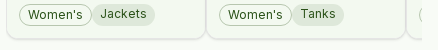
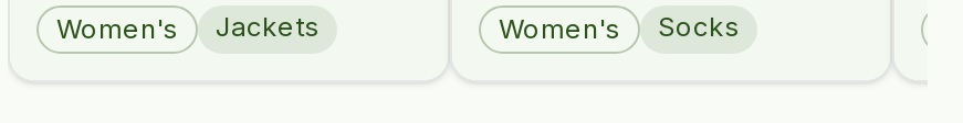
[300,6,336,21] Tanks -> [658,10,740,43] Socks

